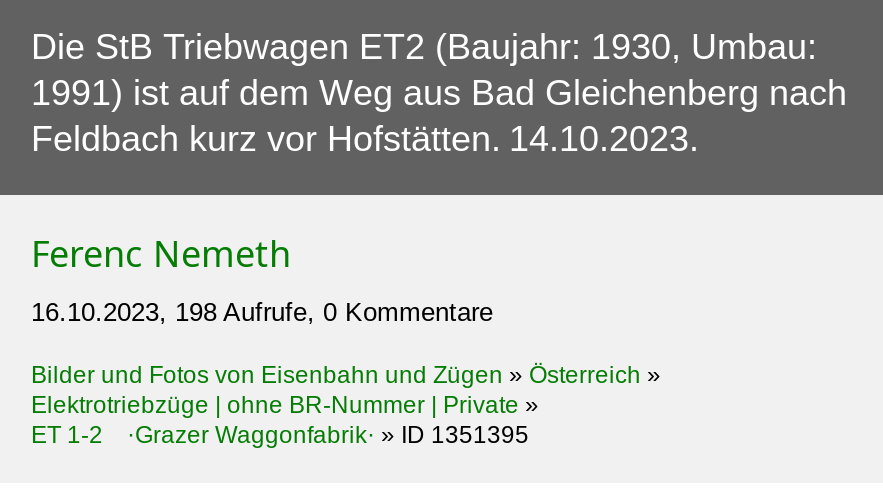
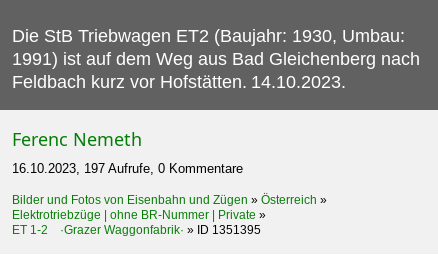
[31,298,493,328] 16.10.2023, 198 Aufrufe, 0 Kommentare -> [12,161,243,176] 16.10.2023, 197 Aufrufe, 0 Kommentare

